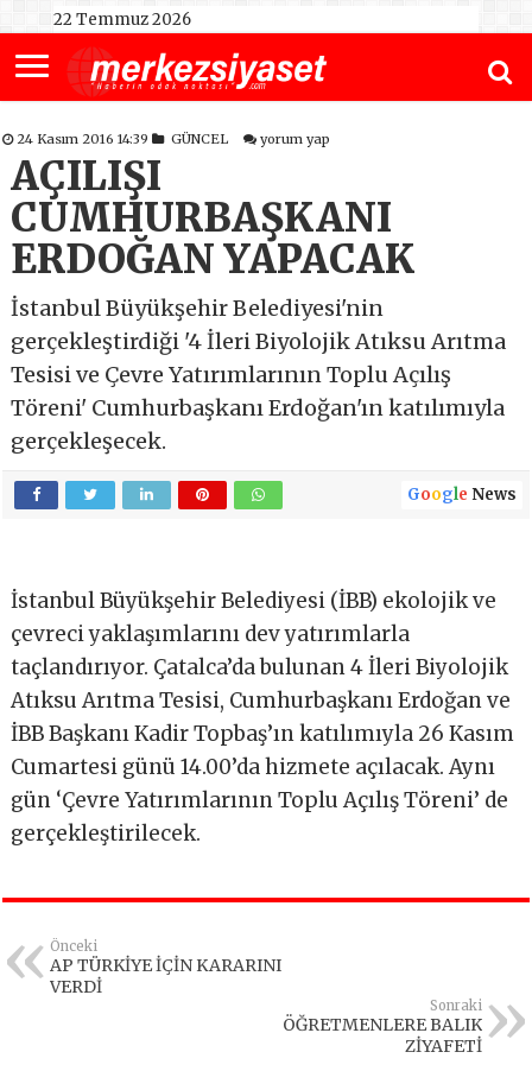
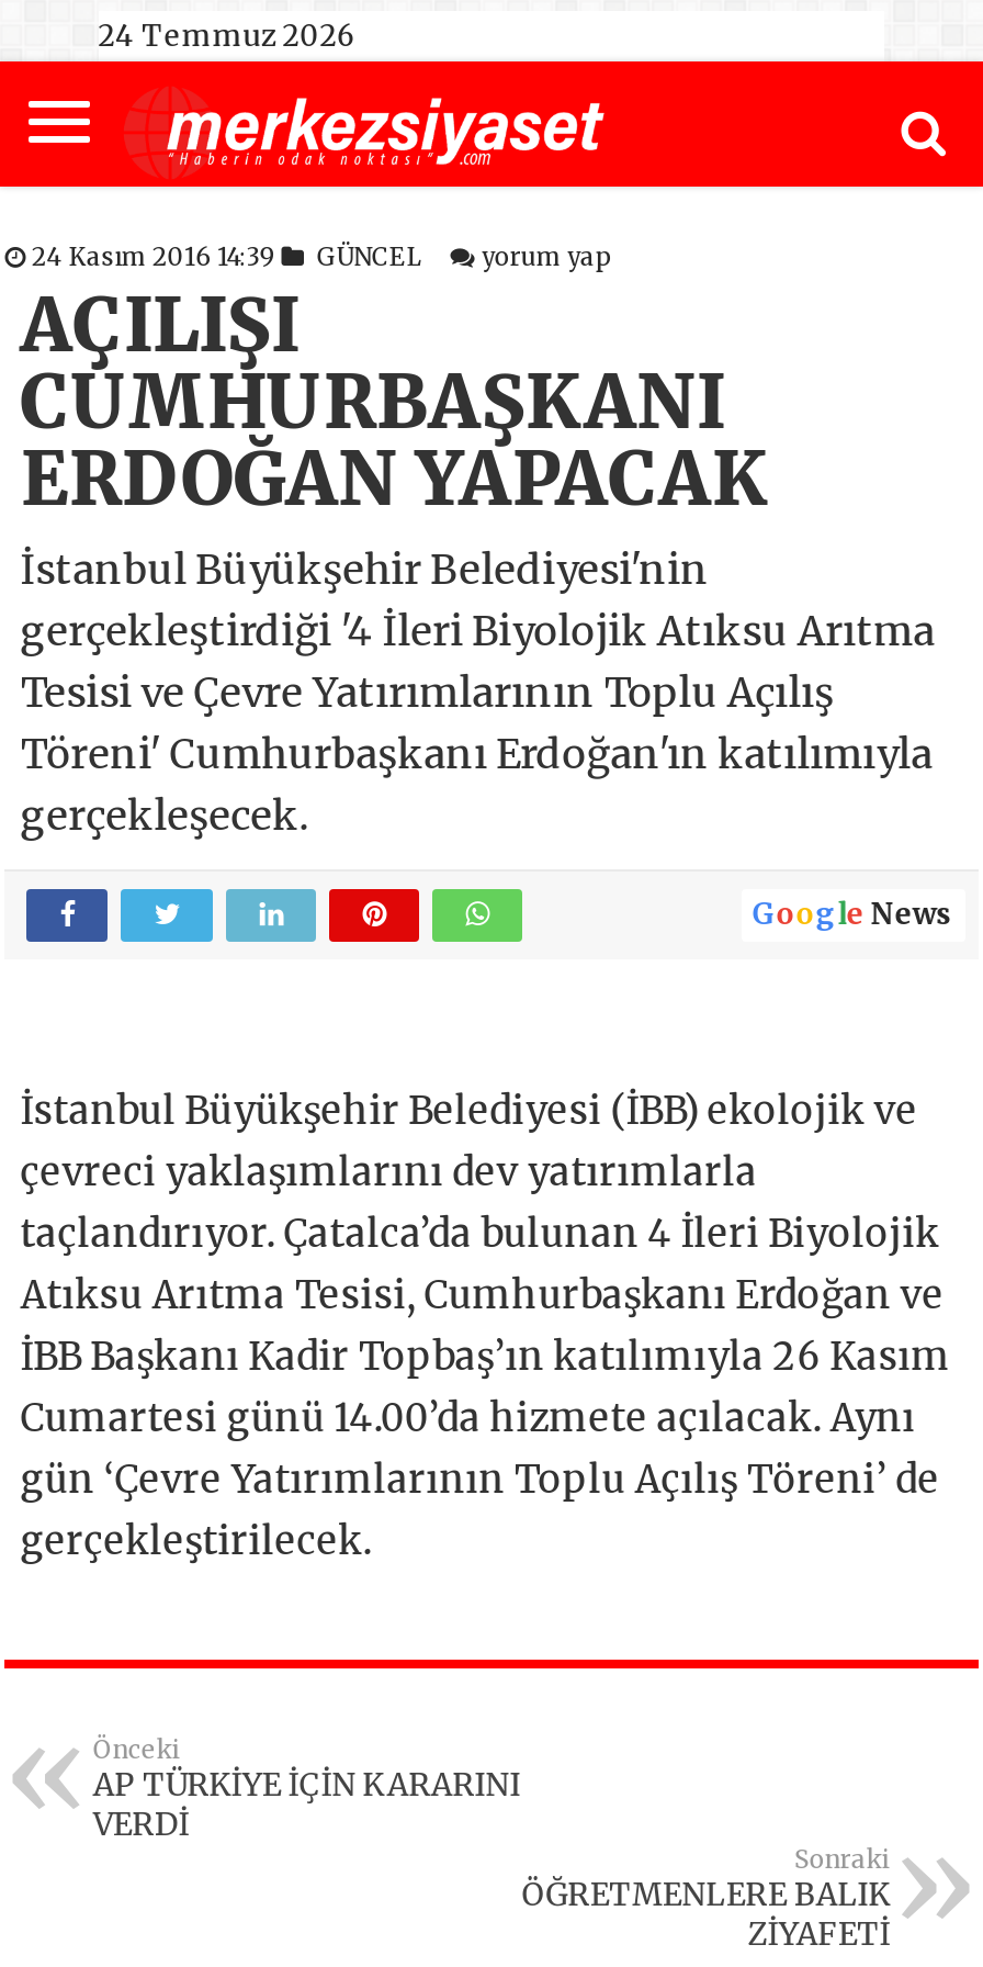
[53,9,191,30] 22 Temmuz 2026 -> [98,18,355,55] 24 Temmuz 2026

